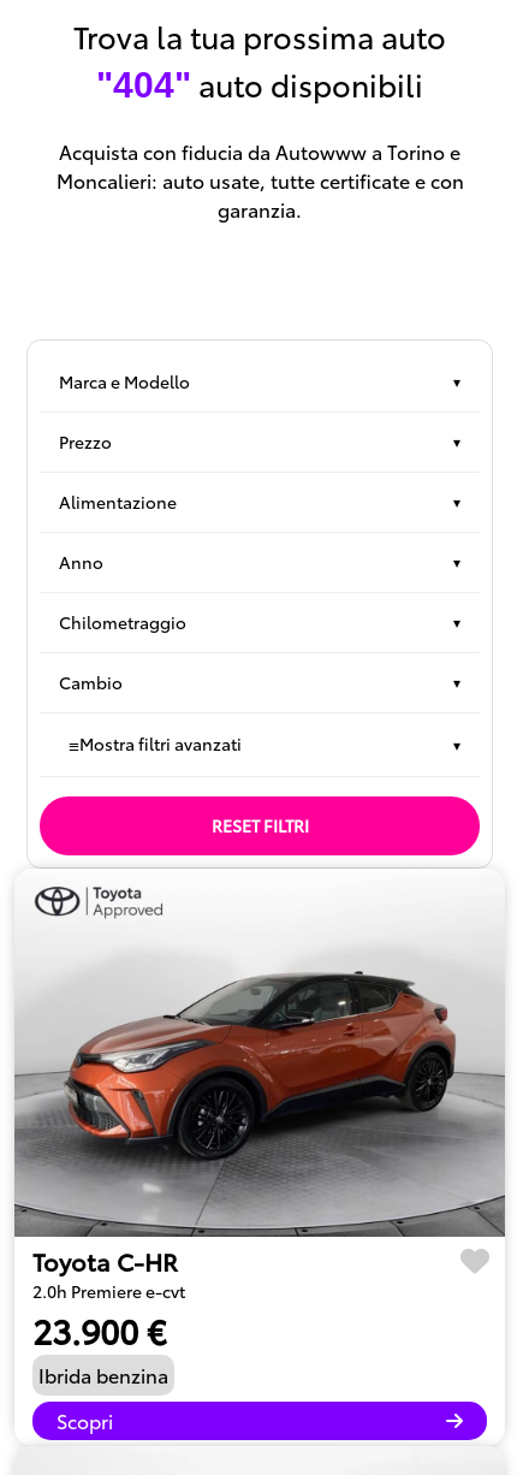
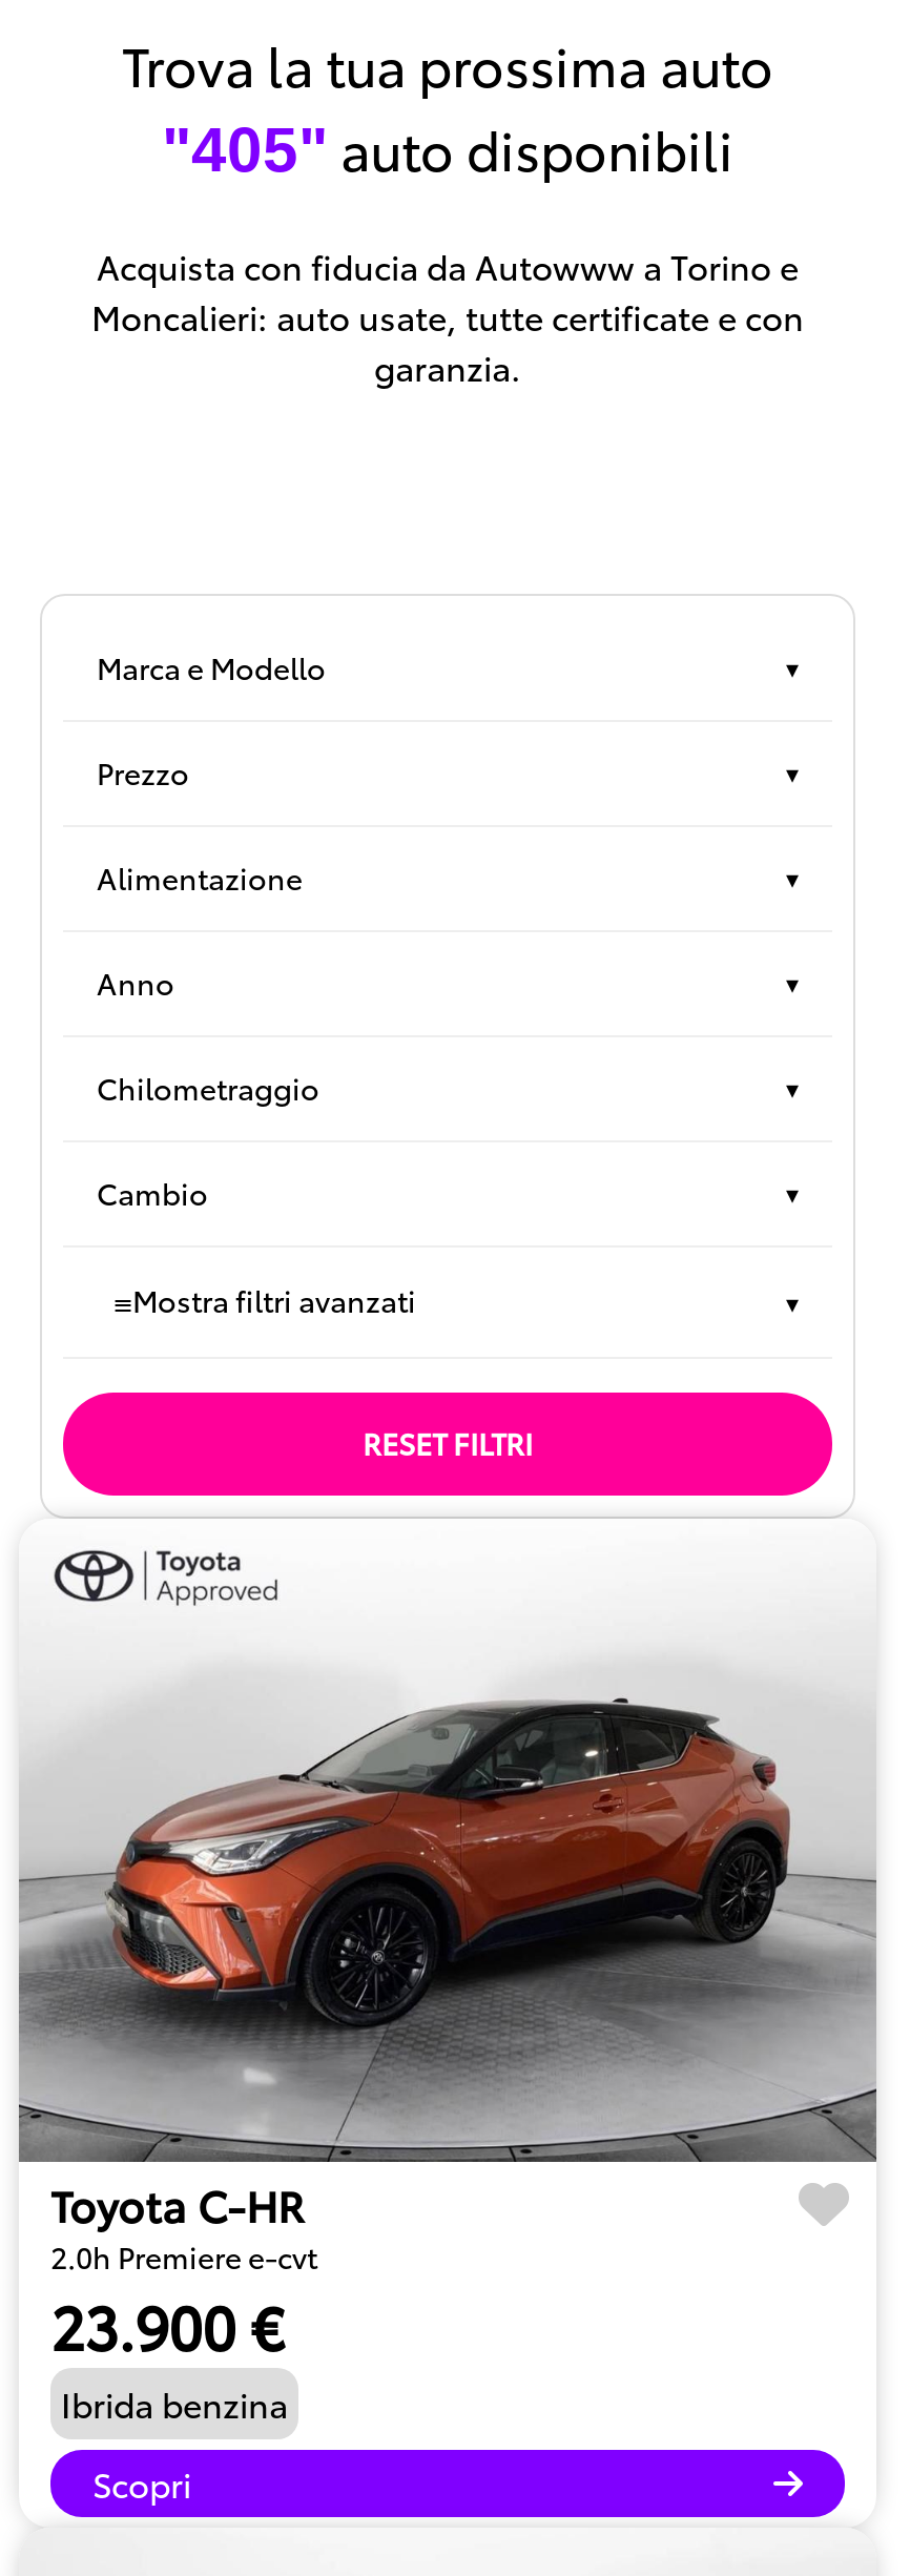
[96,62,423,105] "404" auto disponibili -> [162,110,733,184] "405" auto disponibili

